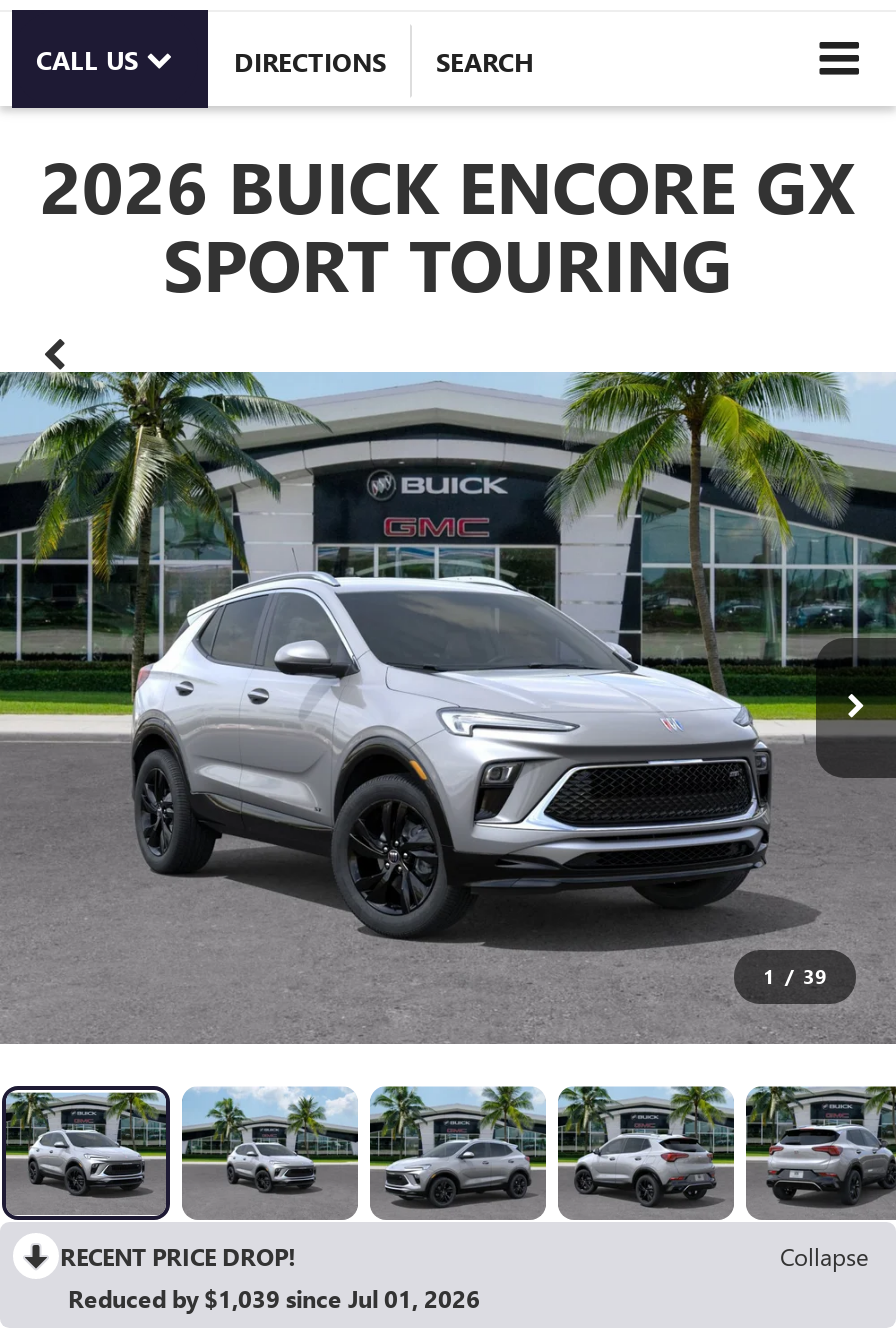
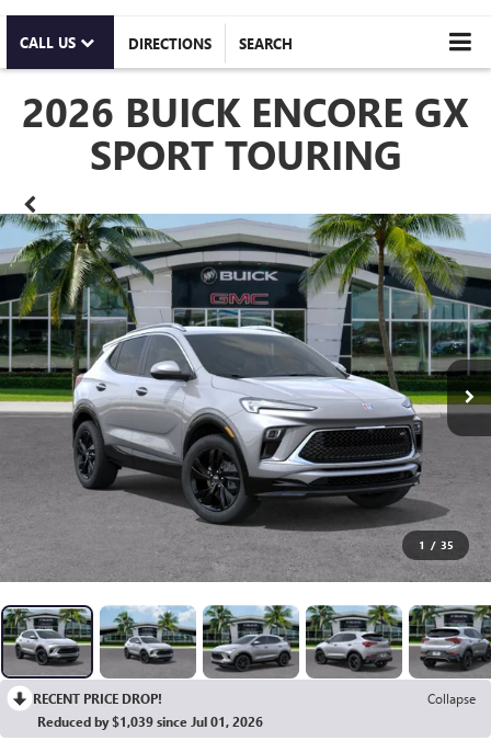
[763,962,827,990] 1 / 39 -> [418,537,453,553] 1 / 35

